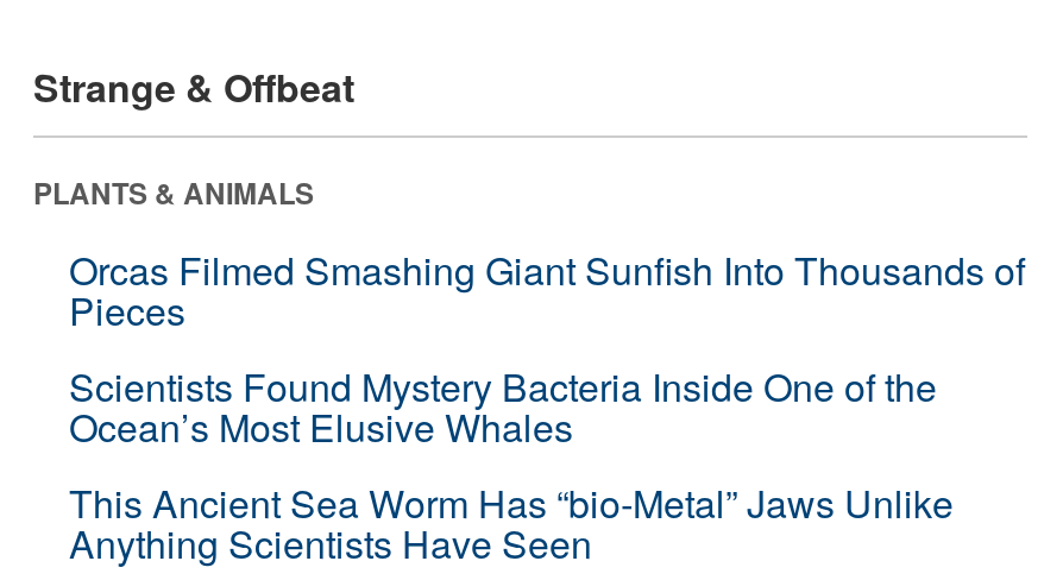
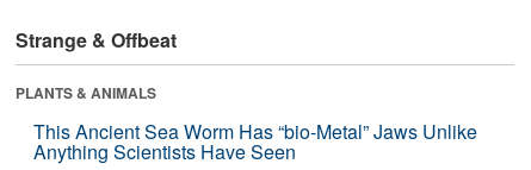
[69,242,1025,454] Orcas Filmed Smashing Giant Sunfish Into Thousands of | Pieces | Scientists Found Mystery Bacteria Inside One of the | Ocean’s Most Elusive Whales -> none

